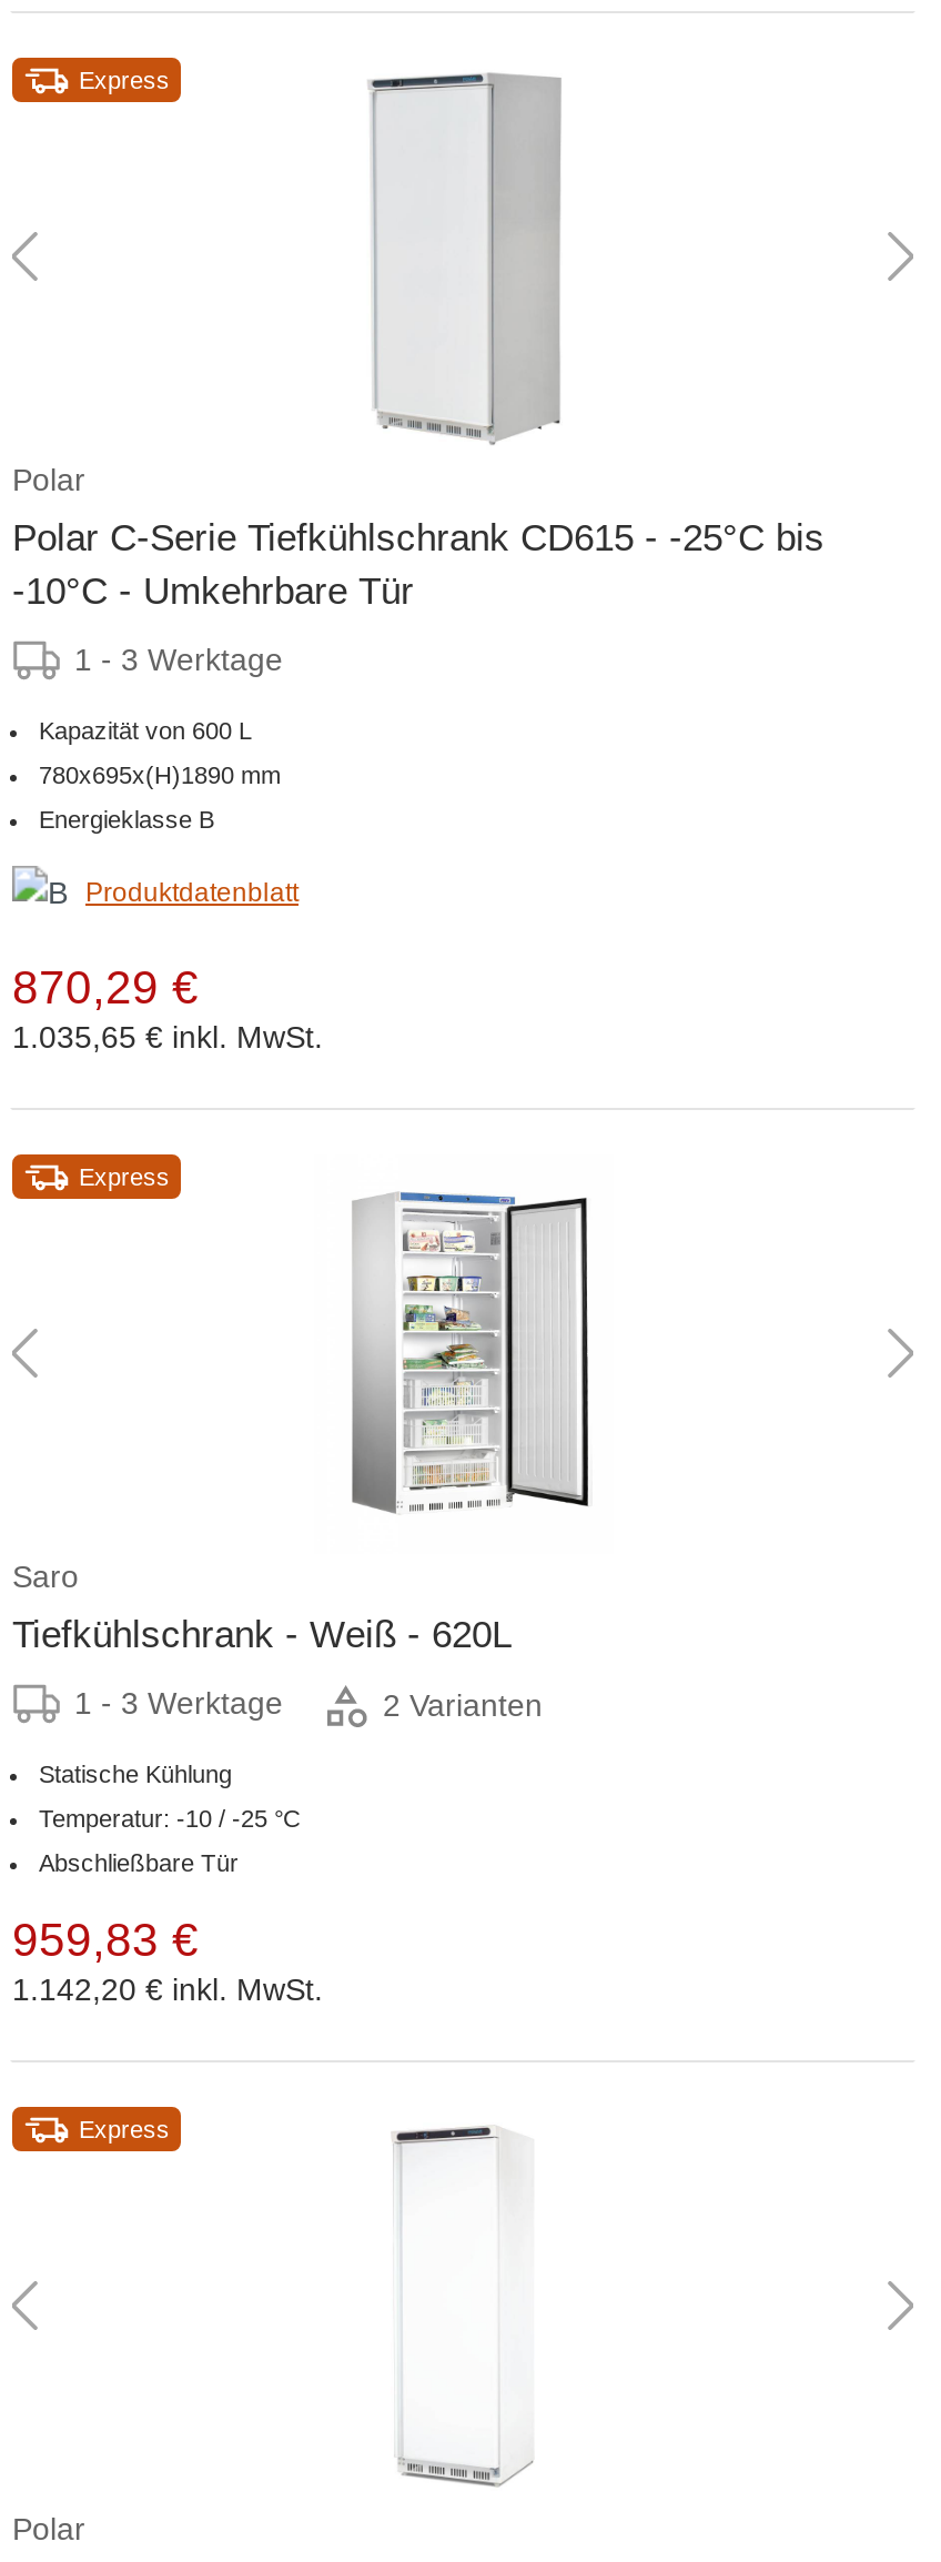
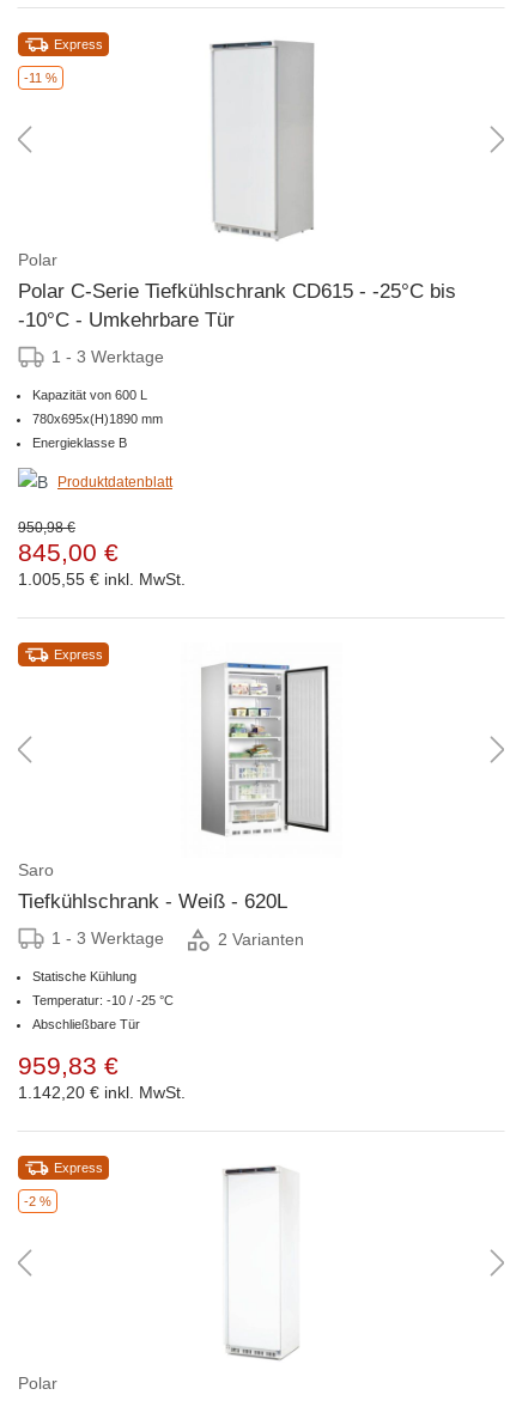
none -> [24,71,57,85] -11 %
[12,962,323,1055] 870,29 € | 1.035,65 €inkl. MwSt. -> [18,520,186,589] 950,98 € | 845,00 € | 1.005,55 €inkl. MwSt.
none -> [24,1194,51,1209] -2 %

